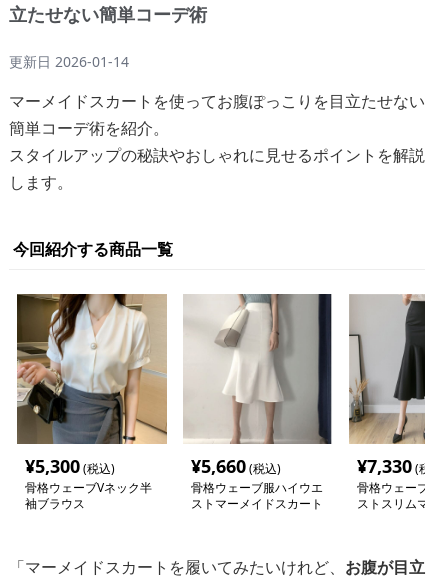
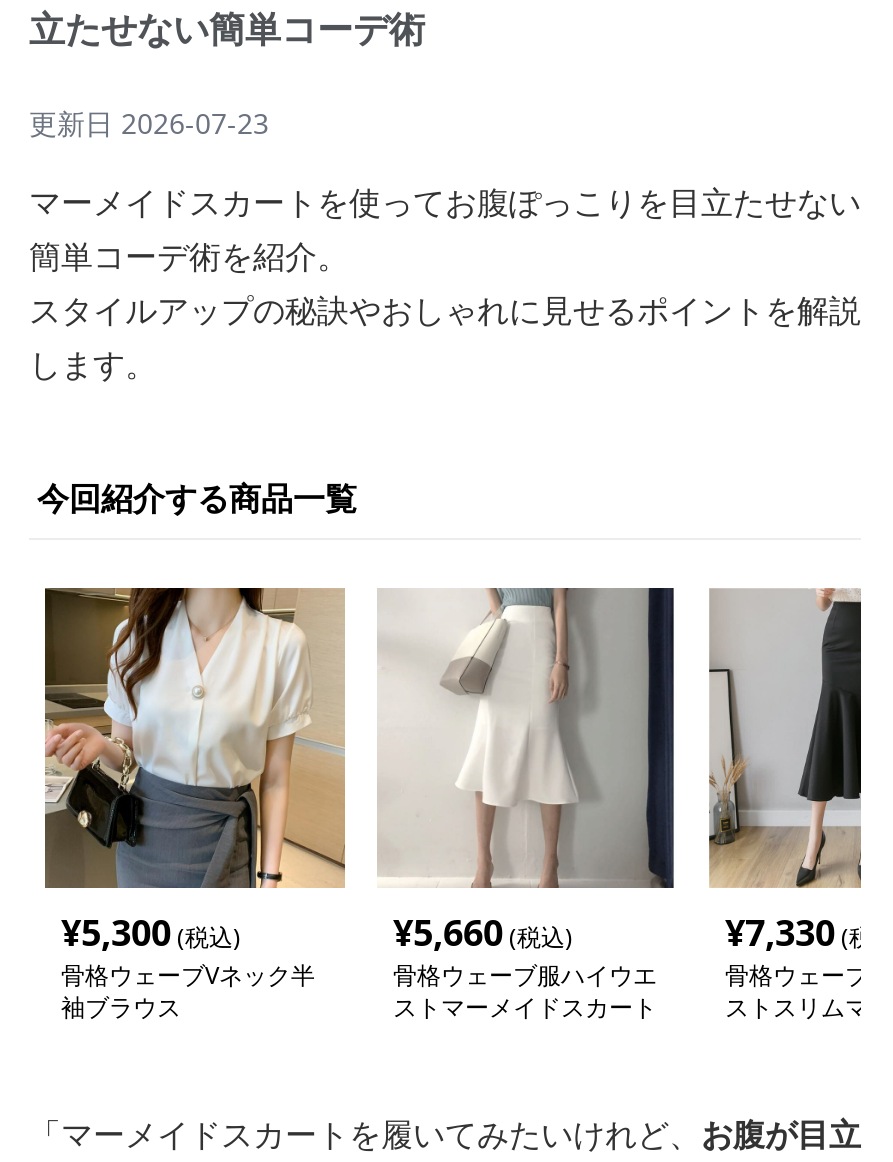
[9,52,129,71] 更新日2026-01-14 -> [29,104,269,142] 更新日2026-07-23

